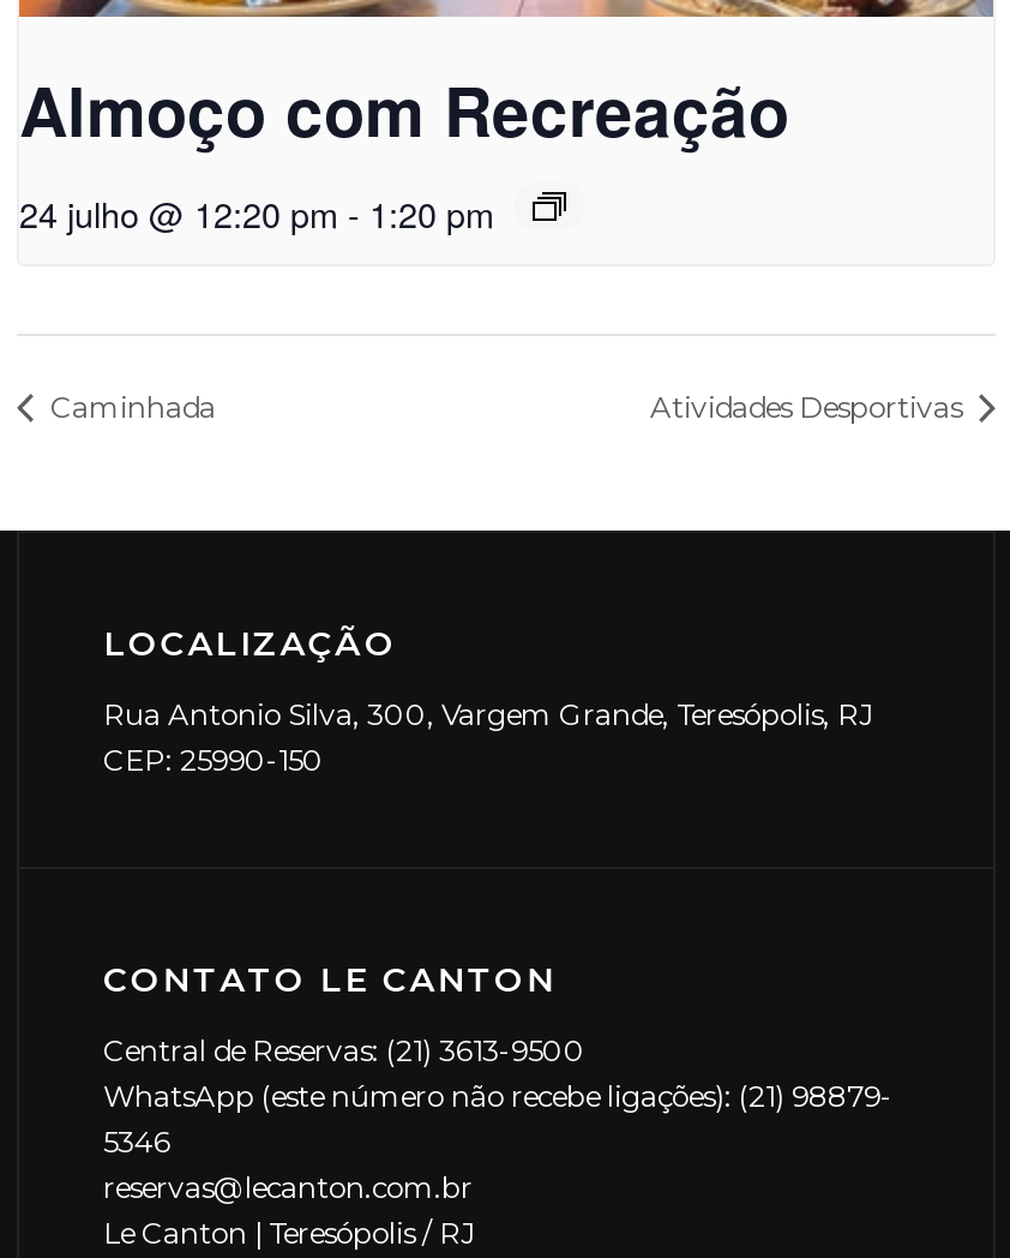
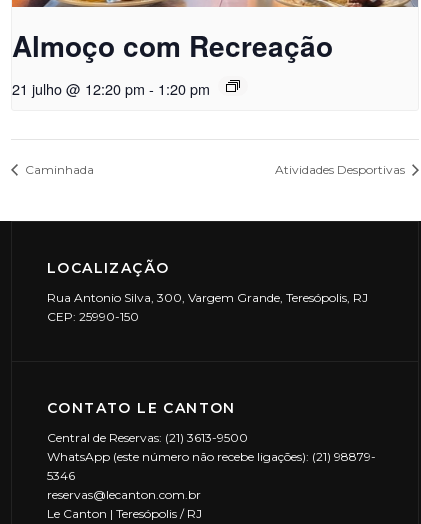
[19,187,494,238] 24 julho @ 12:20 pm - 1:20 pm -> [12,78,210,99] 21 julho @ 12:20 pm - 1:20 pm

